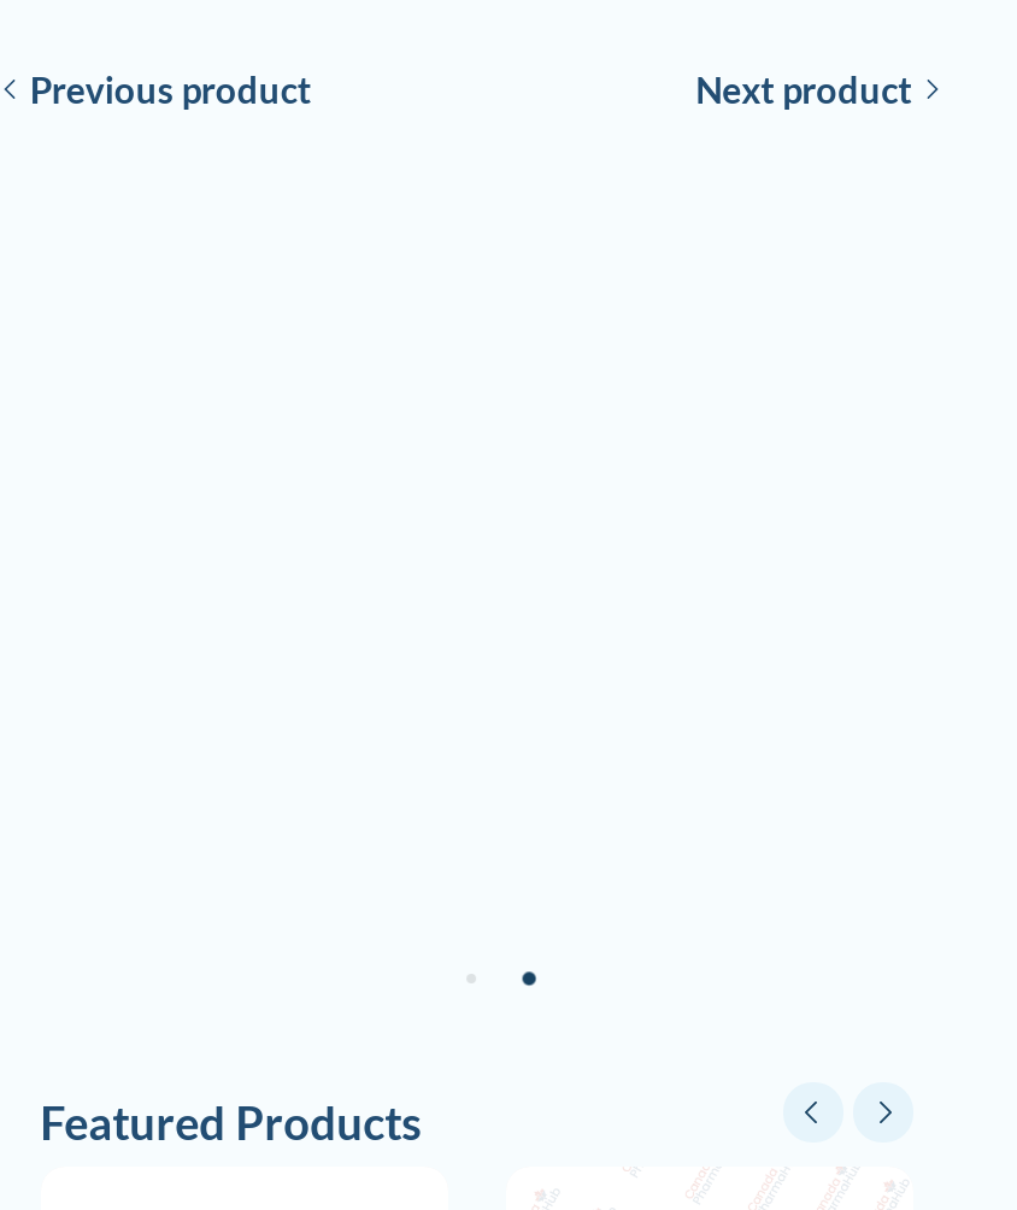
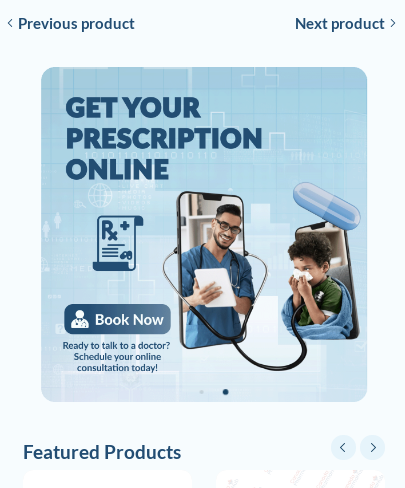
none -> [41,66,368,402] [image]

